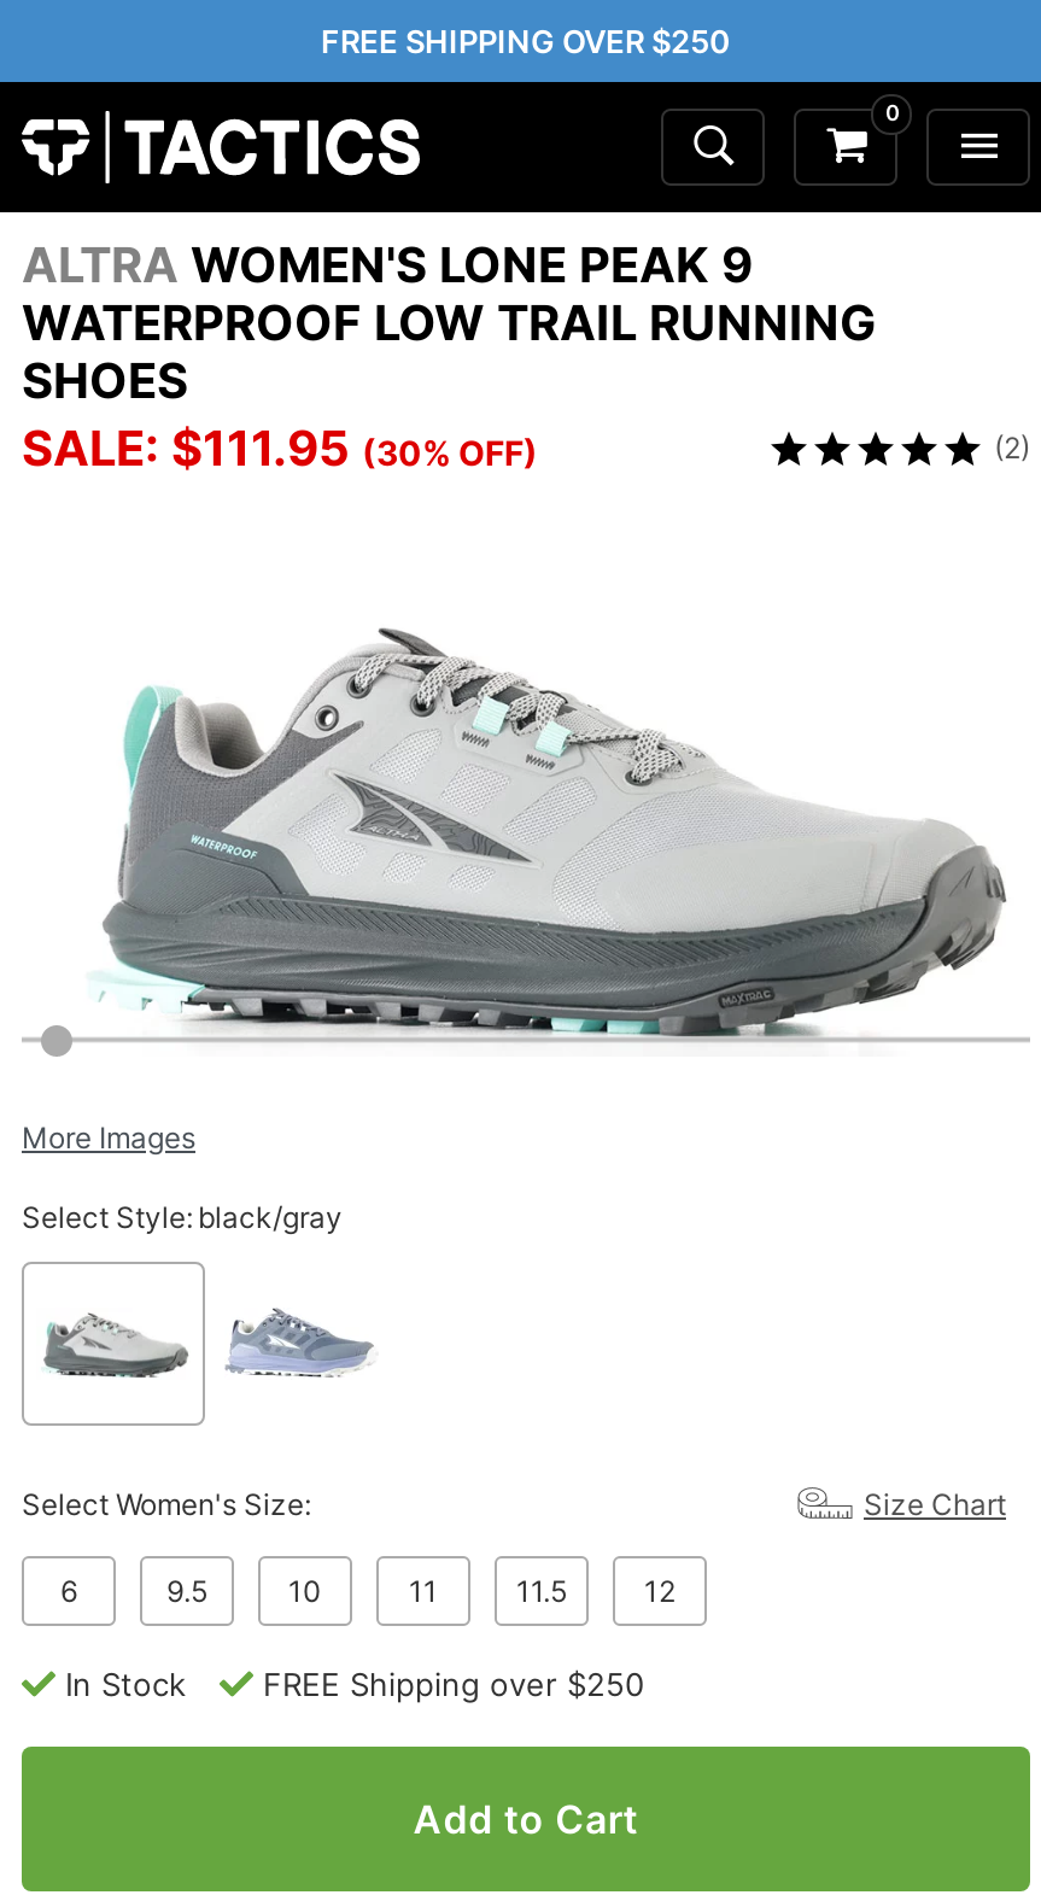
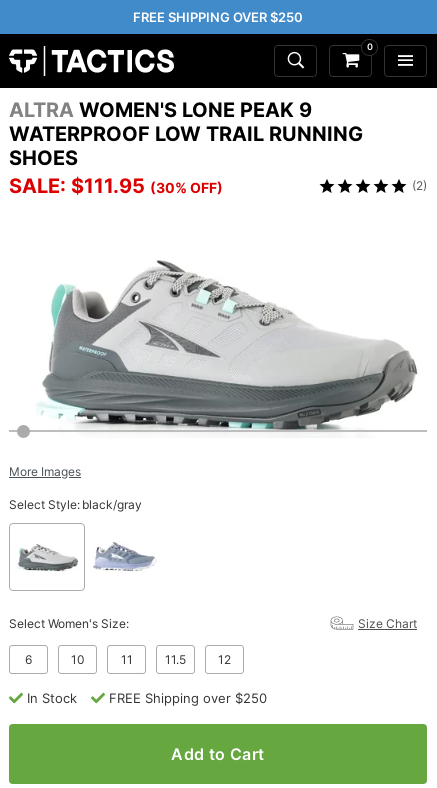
[166,1574,207,1610] 9.5 -> none

